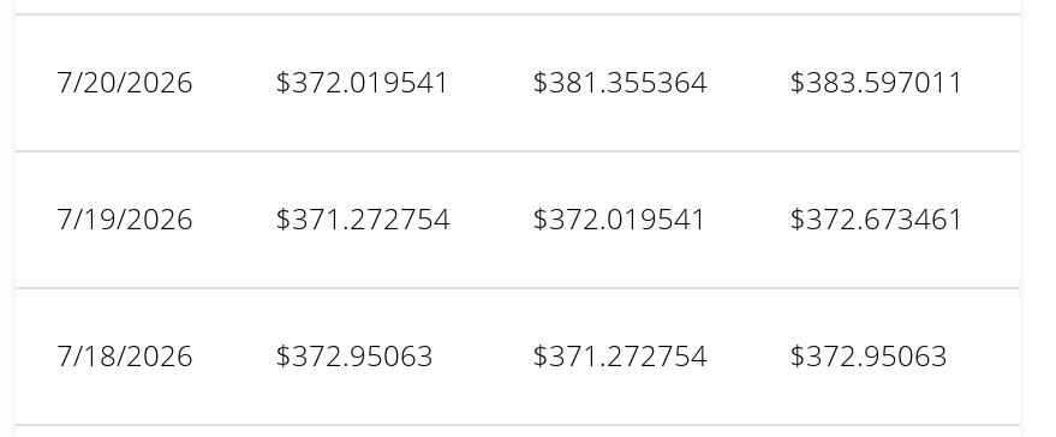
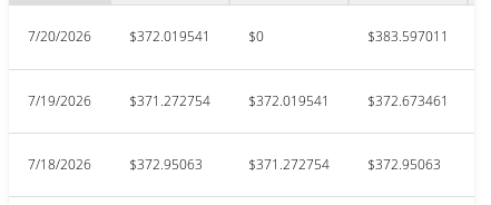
[532,61,708,102] $381.355364 -> [248,27,264,46] $0

